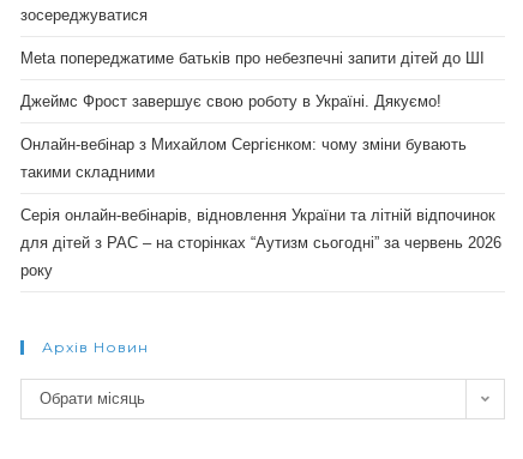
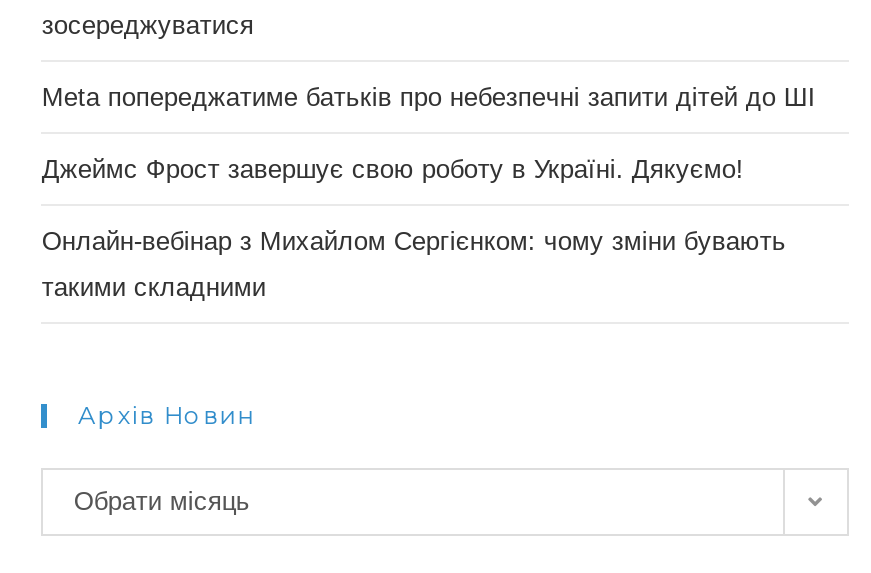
[21,206,502,280] Серія онлайн-вебінарів, відновлення України та літній відпочинок | для дітей з РАС – на сторінках “Аутизм сьогодні” за червень 2026 | року -> none

